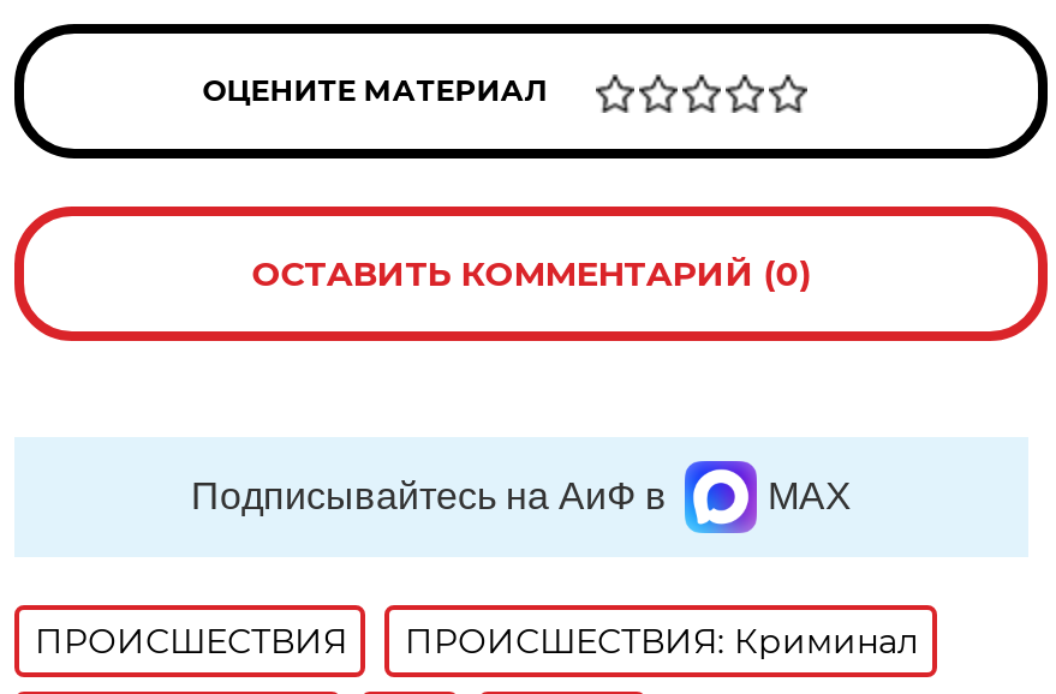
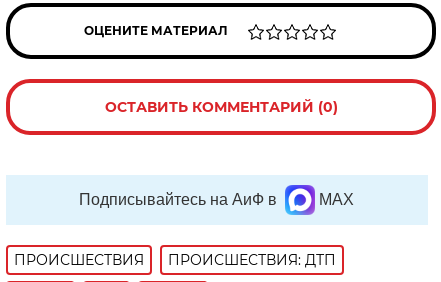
[405,619,919,662] ПРОИСШЕСТВИЯ: Криминал -> [168,251,336,269] ПРОИСШЕСТВИЯ: ДТП

